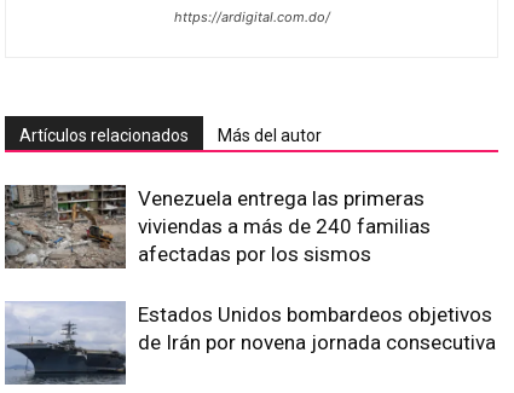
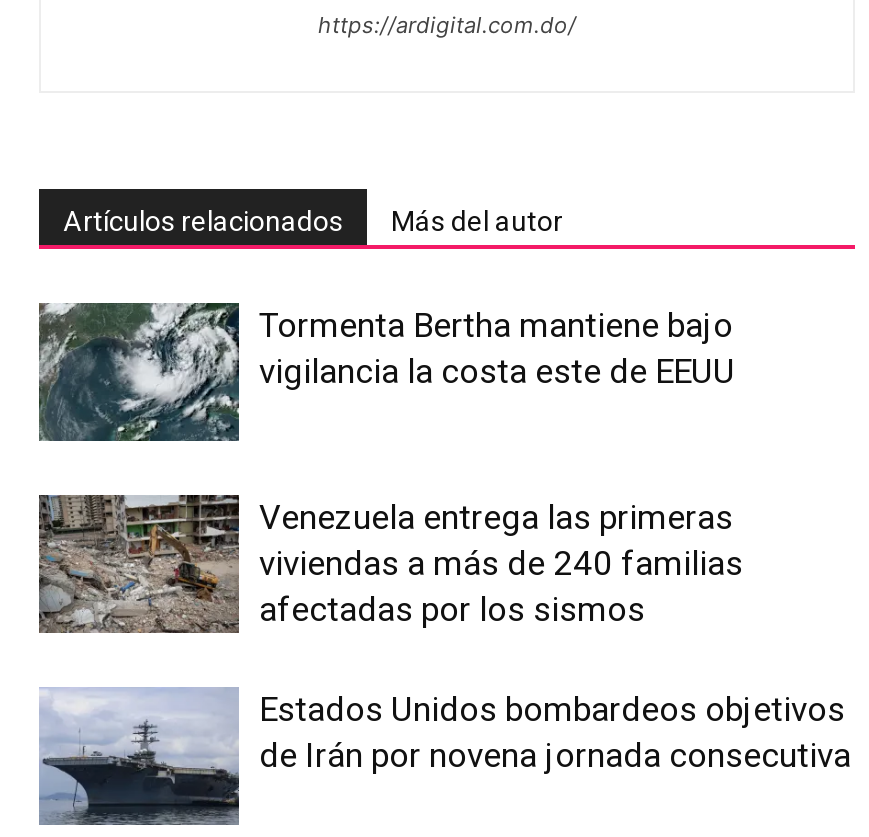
none -> [39,301,735,443] [image] | Tormenta Bertha mantiene bajo | vigilancia la costa este de EEUU

